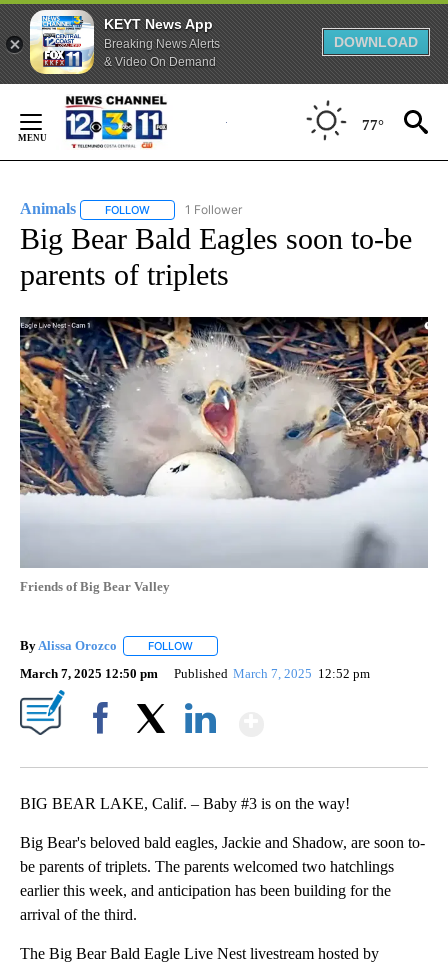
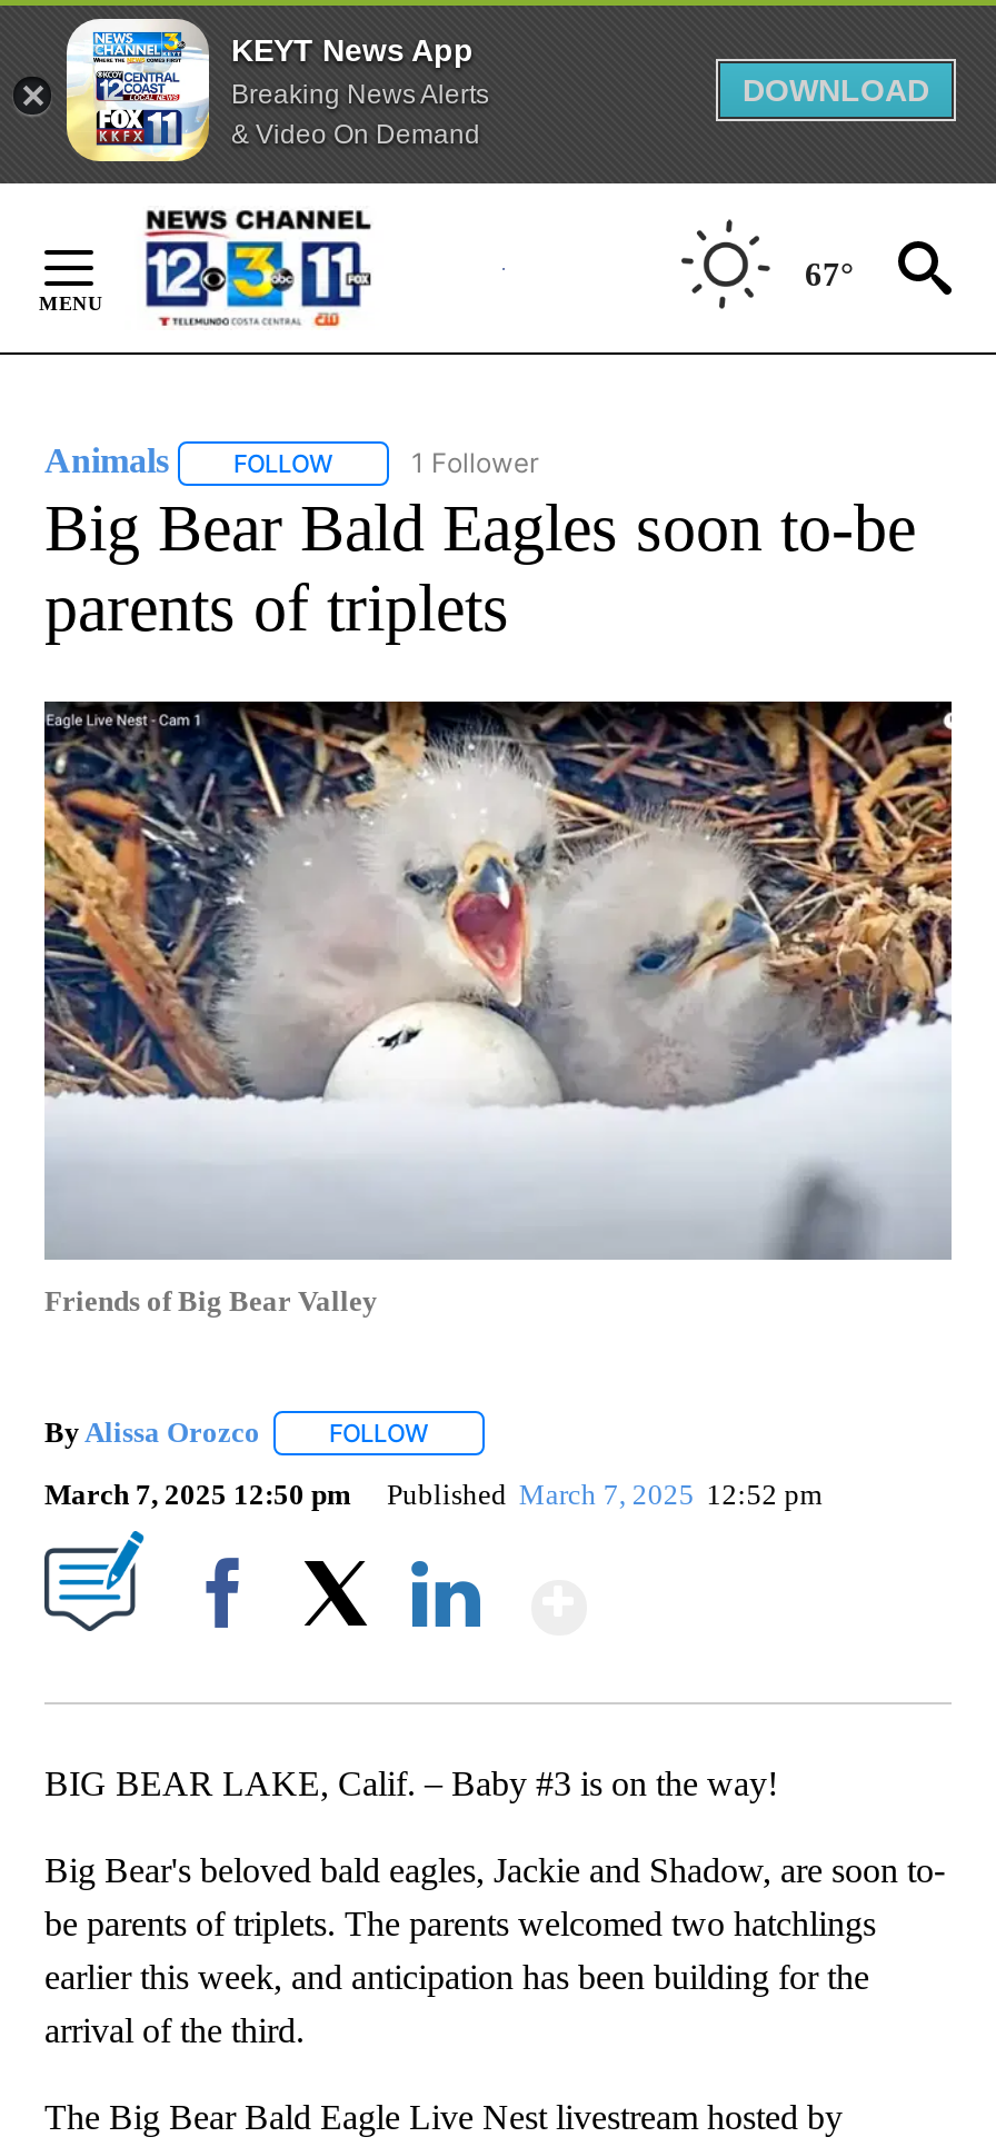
[362,116,384,132] 77° -> [805,256,854,291] 67°

